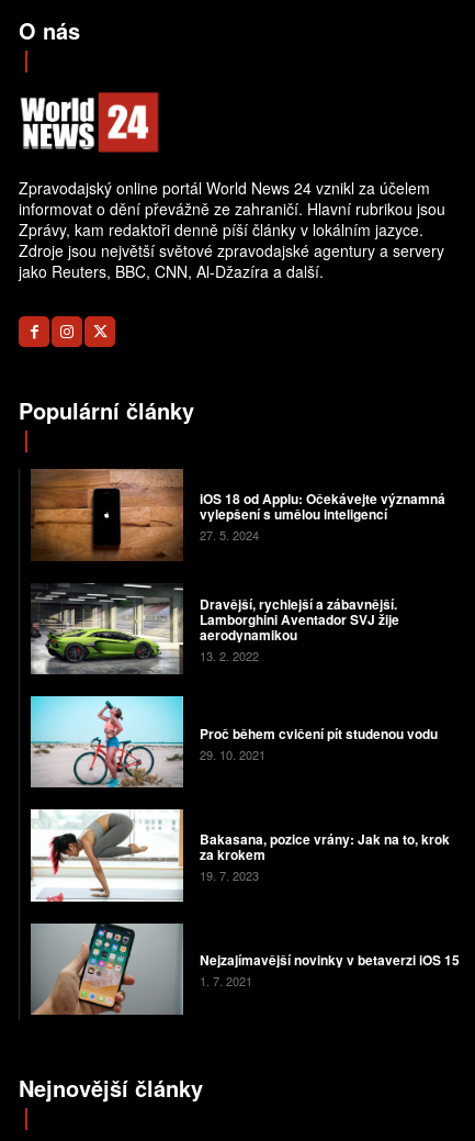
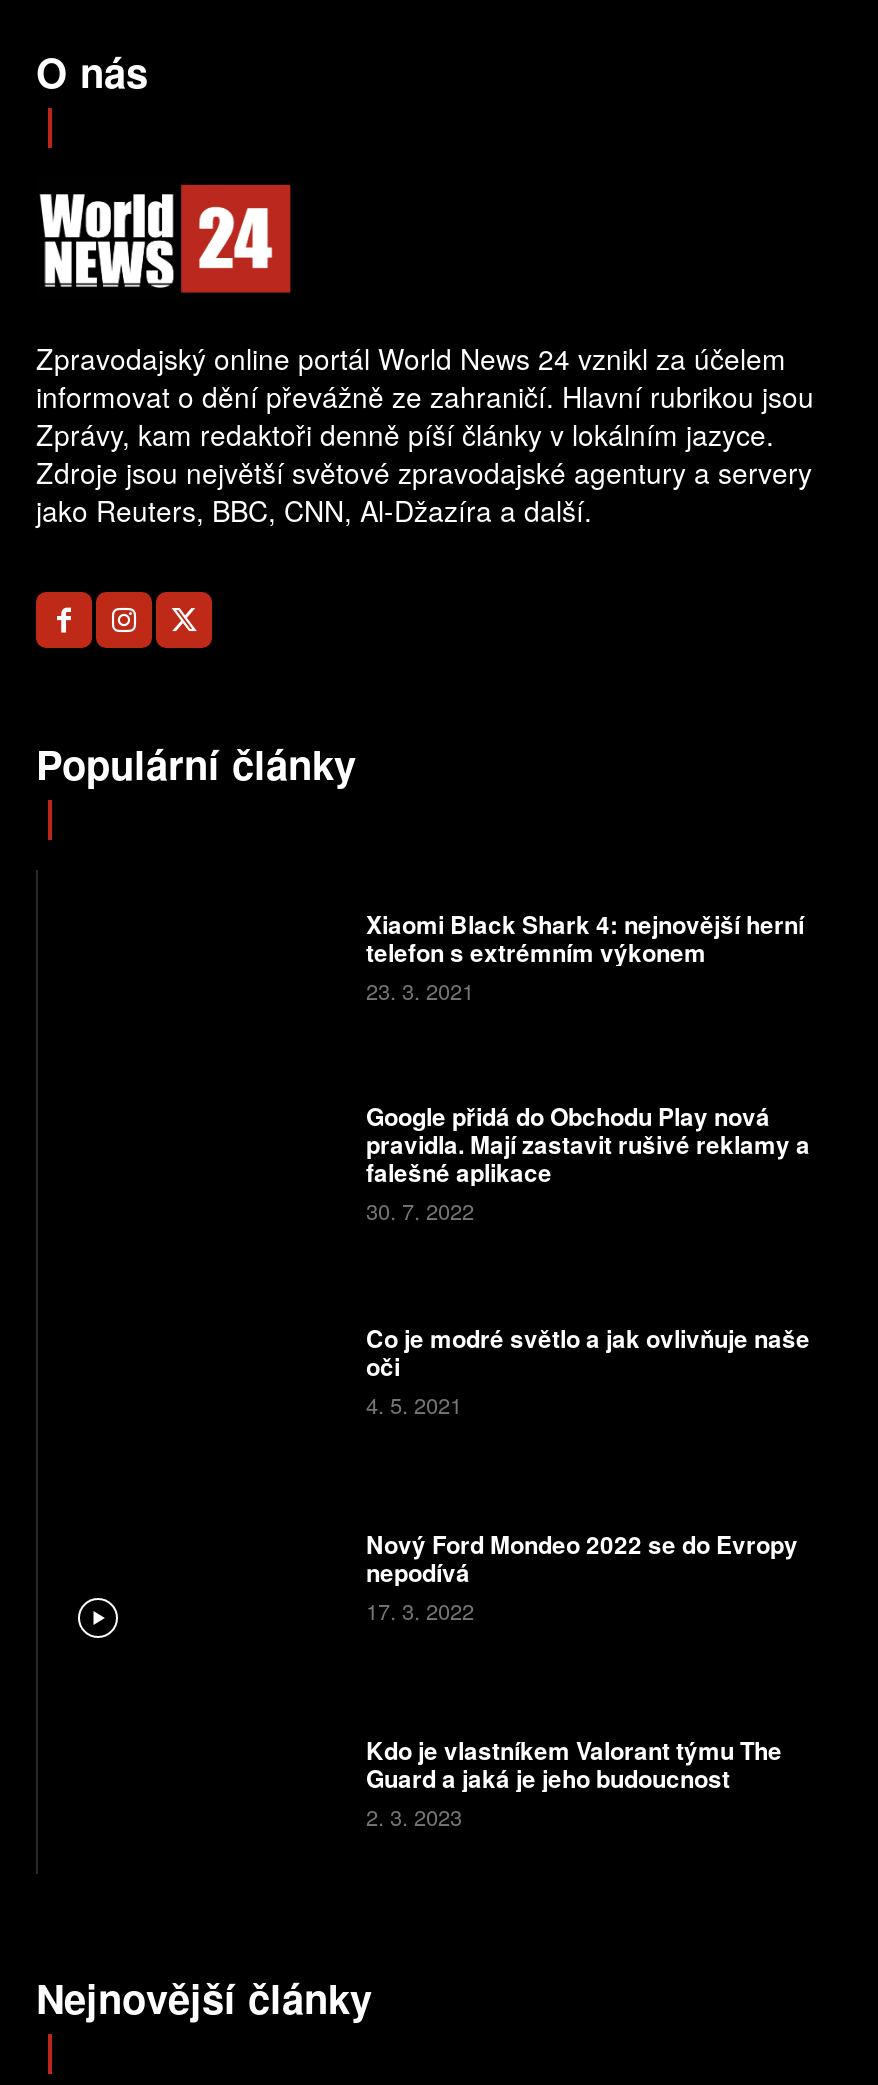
[31,468,184,562] [image] -> none
[200,488,445,543] iOS 18 od Applu: Očekávejte významná | vylepšení s umělou inteligencí | 27. 5. 2024 -> [366,906,804,1006] Xiaomi Black Shark 4: nejnovější herní | telefon s extrémním výkonem | 23. 3. 2021
[30,582,183,675] [image] -> none
[200,594,399,665] Dravější, rychlejší a zábavnější. | Lamborghini Aventador SVJ žije | aerodynamikou | 13. 2. 2022 -> [366,1098,810,1226] Google přidá do Obchodu Play nová | pravidla. Mají zastavit rušivé reklamy a | falešné aplikace | 30. 7. 2022
[30,695,184,788] [image] -> none
[200,723,438,763] Proč během cvičení pít studenou vodu | 29. 10. 2021 -> [366,1319,810,1419] Co je modré světlo a jak ovlivňuje naše | oči | 4. 5. 2021
[30,808,184,903] [image] -> none
[200,829,450,884] Bakasana, pozice vrány: Jak na to, krok | za krokem | 19. 7. 2023 -> [366,1526,798,1626] Nový Ford Mondeo 2022 se do Evropy | nepodívá | 17. 3. 2022
[30,922,184,1016] [image] -> none
[200,950,460,990] Nejzajímavější novinky v betaverzi iOS 15 | 1. 7. 2021 -> [366,1732,782,1832] Kdo je vlastníkem Valorant týmu The | Guard a jaká je jeho budoucnost | 2. 3. 2023

